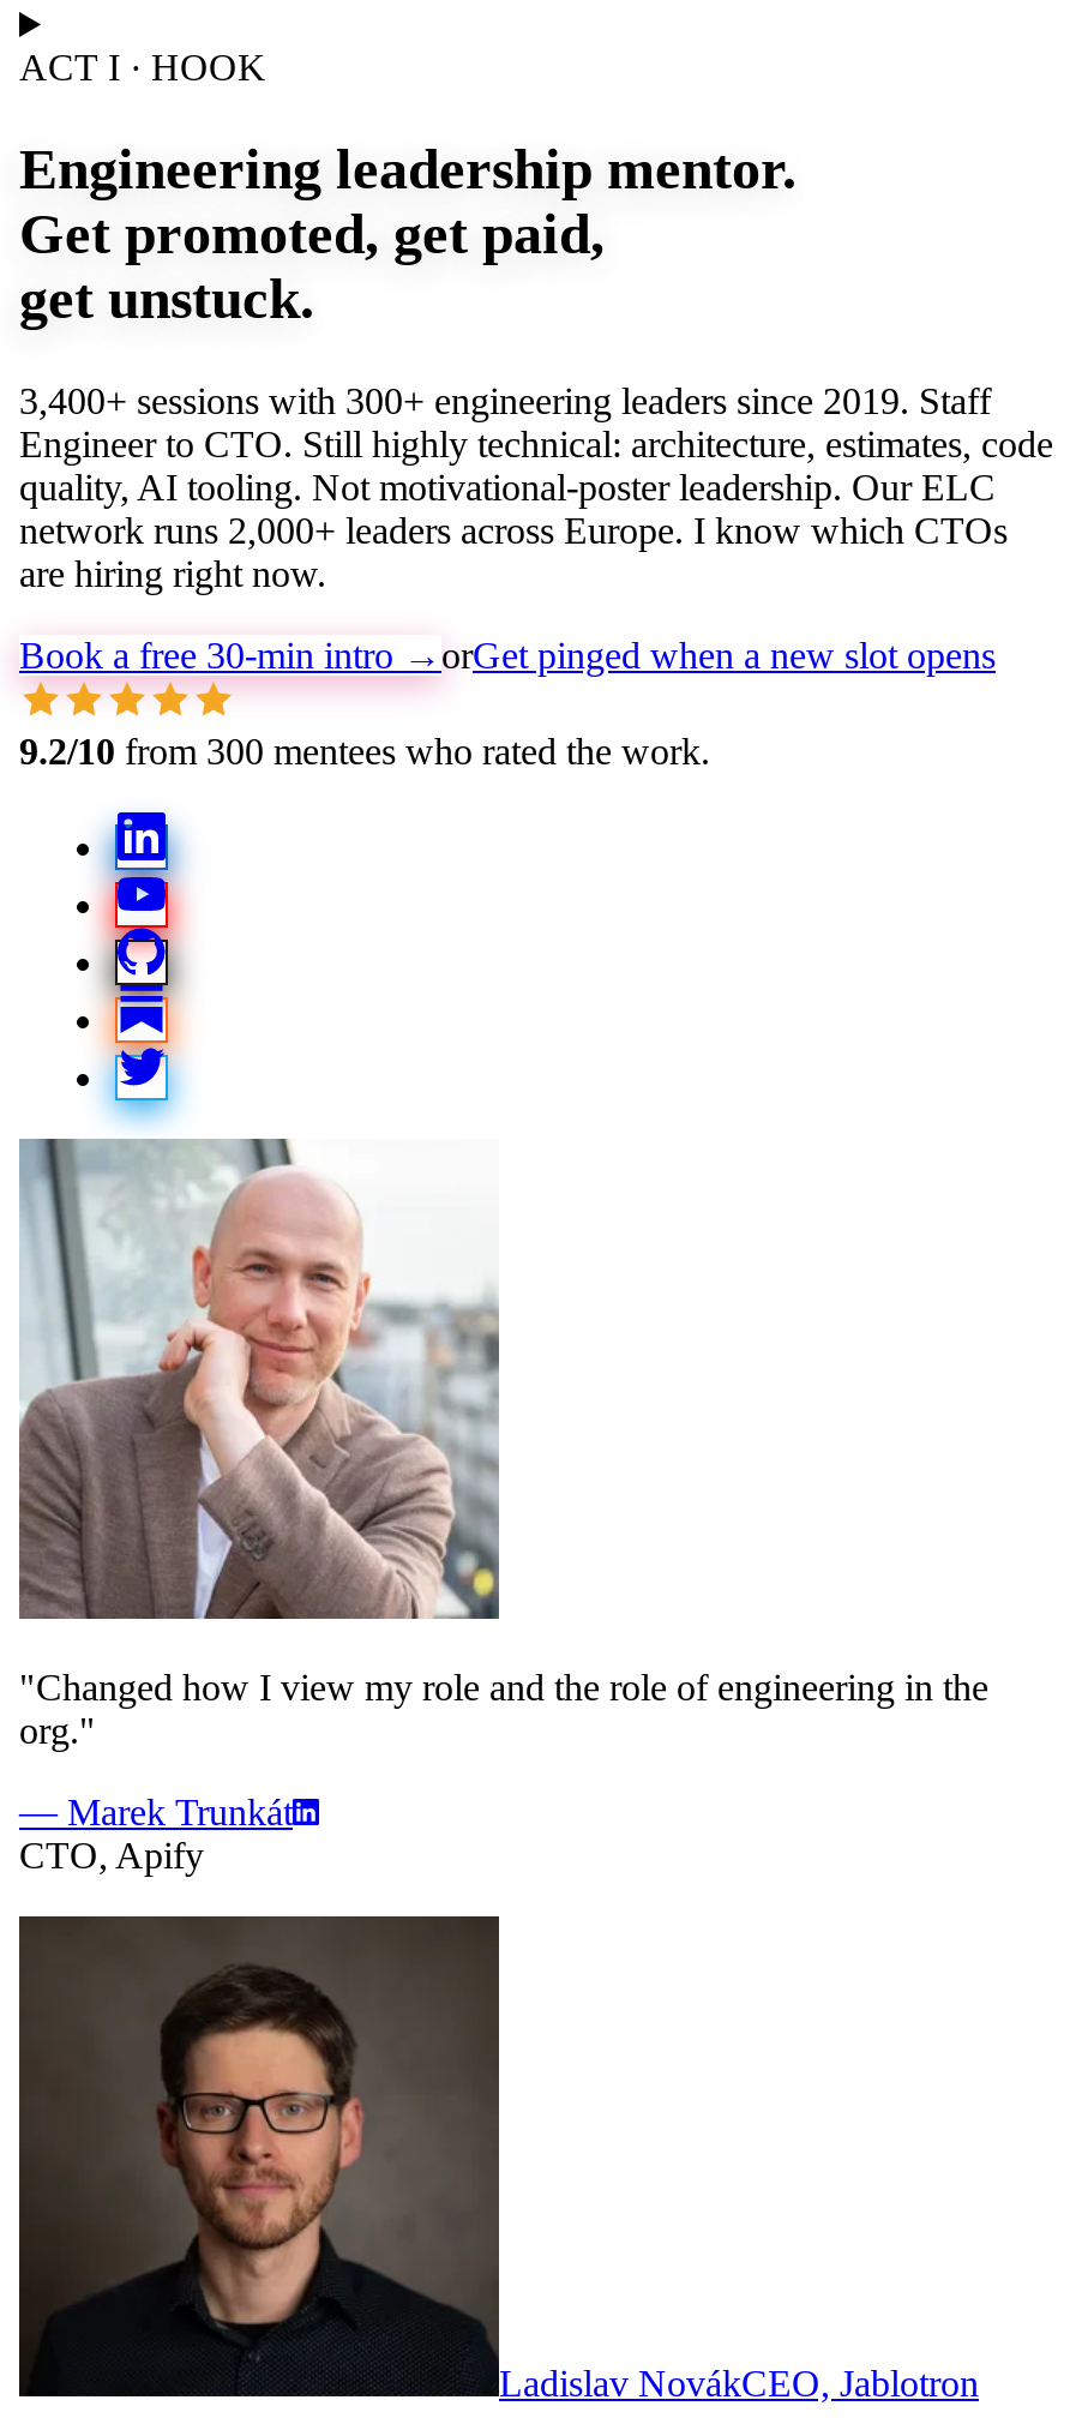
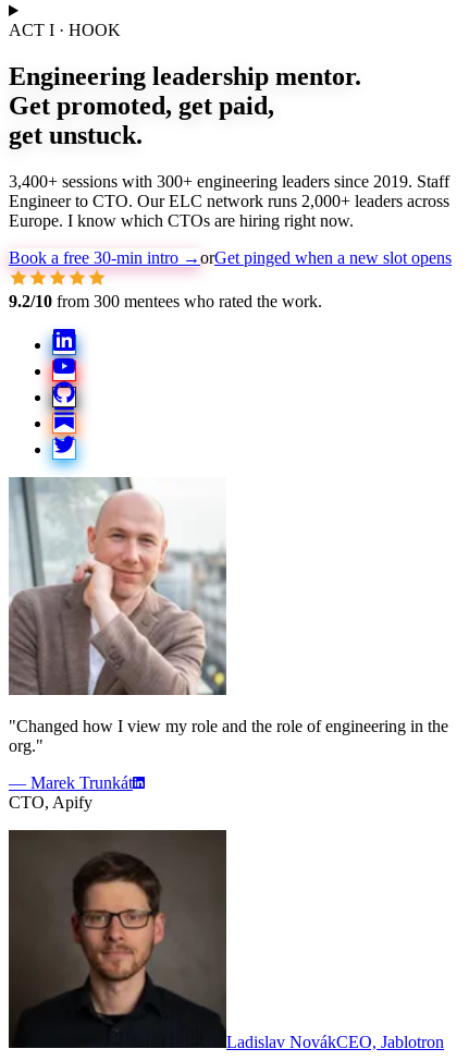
[19,423,1053,594] Engineer to CTO. Still highly technical: architecture, estimates, code | quality, AI tooling. Not motivational-poster leadership. Our ELC | network runs 2,000+ leaders across Europe. I know which CTOs | are hiring right now. -> [9,192,449,230] Engineer to CTO. Our ELC network runs 2,000+ leaders across | Europe. I know which CTOs are hiring right now.

